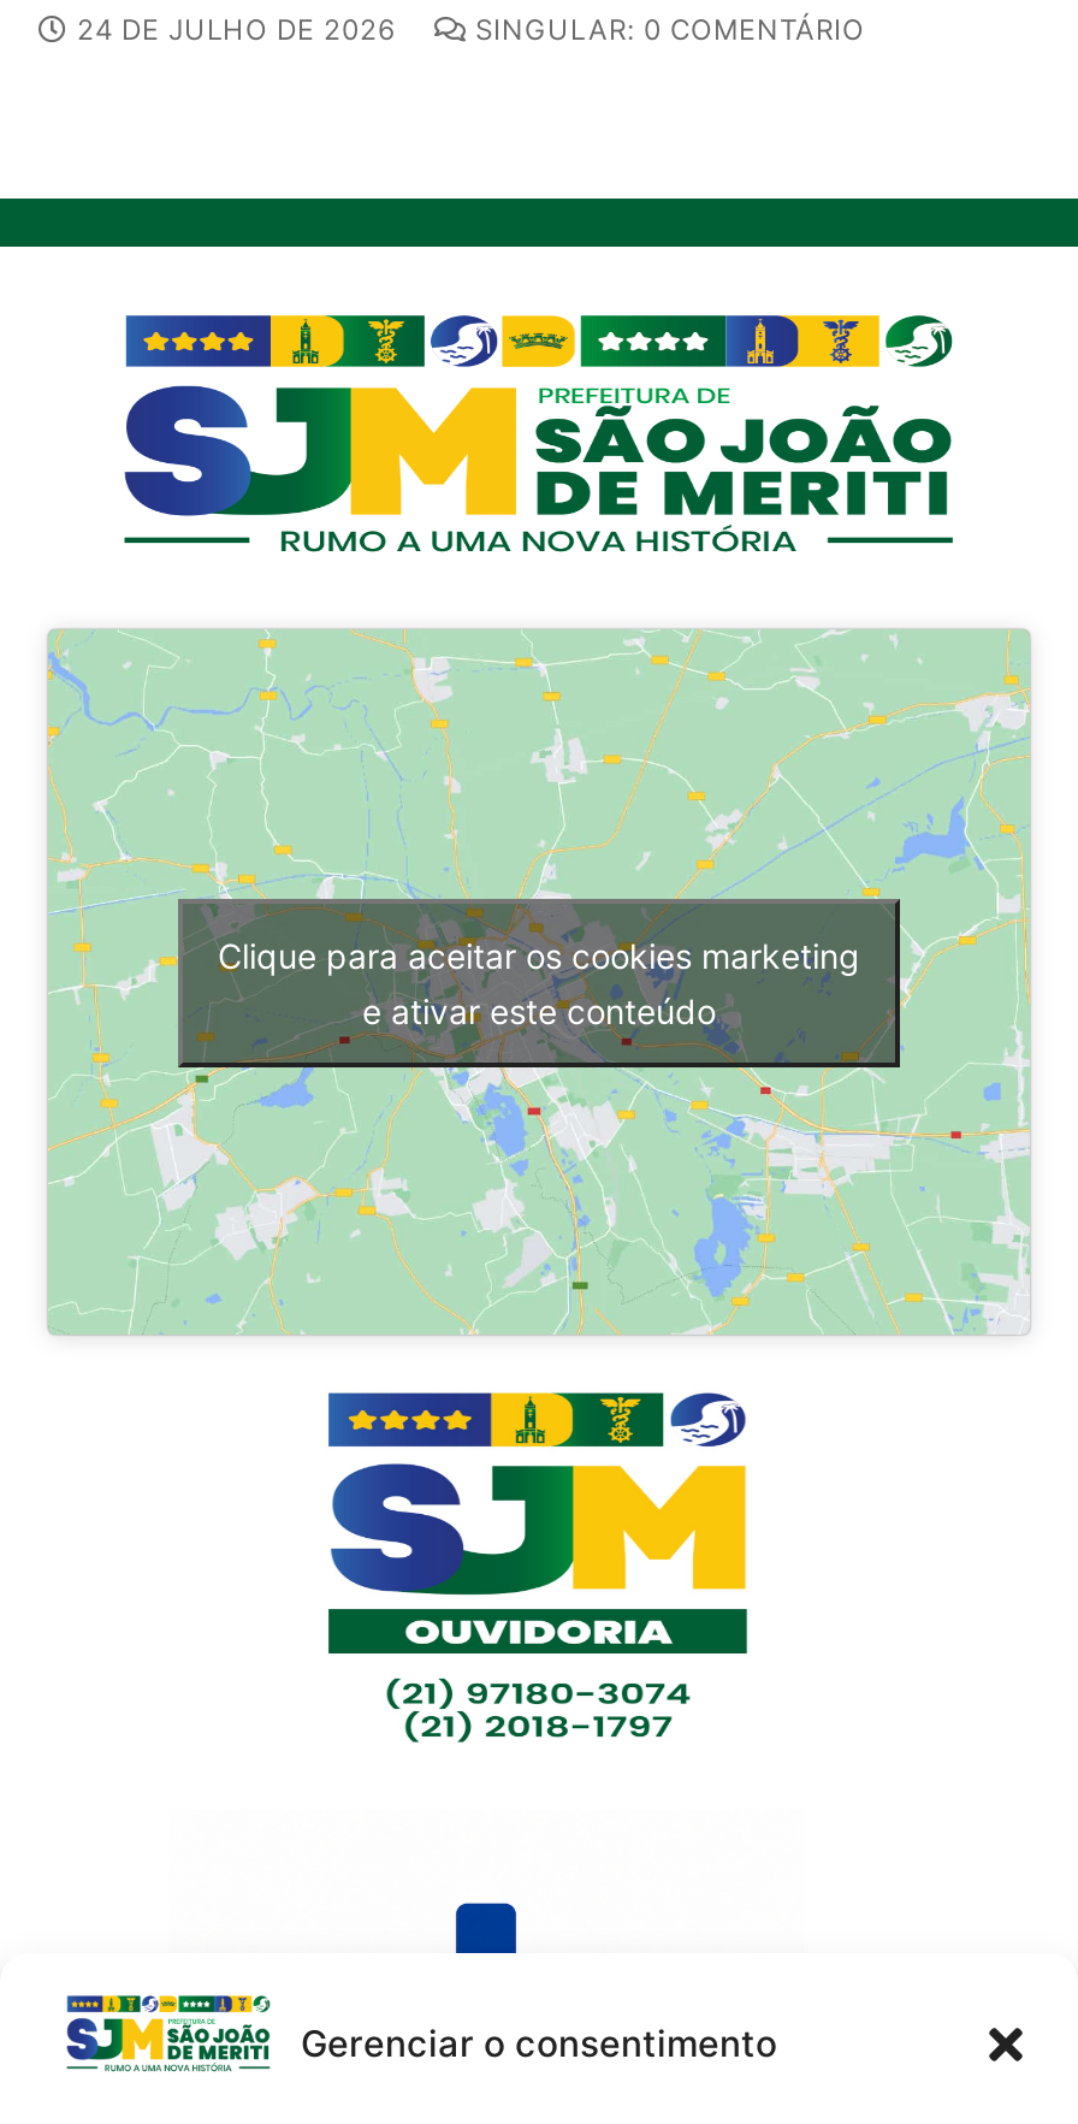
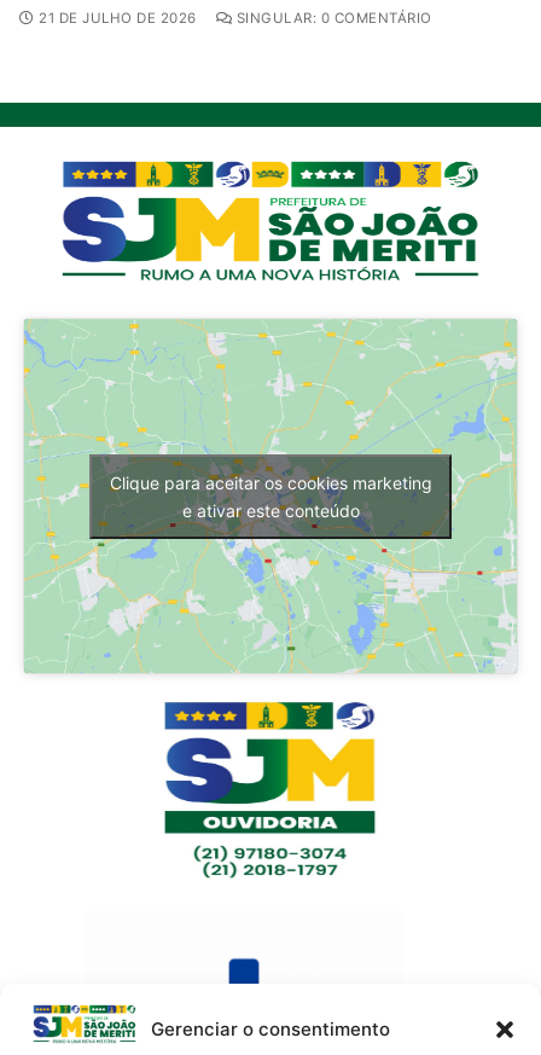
[77,13,396,47] 24 DE JULHO DE 2026 -> [39,10,196,26] 21 DE JULHO DE 2026

